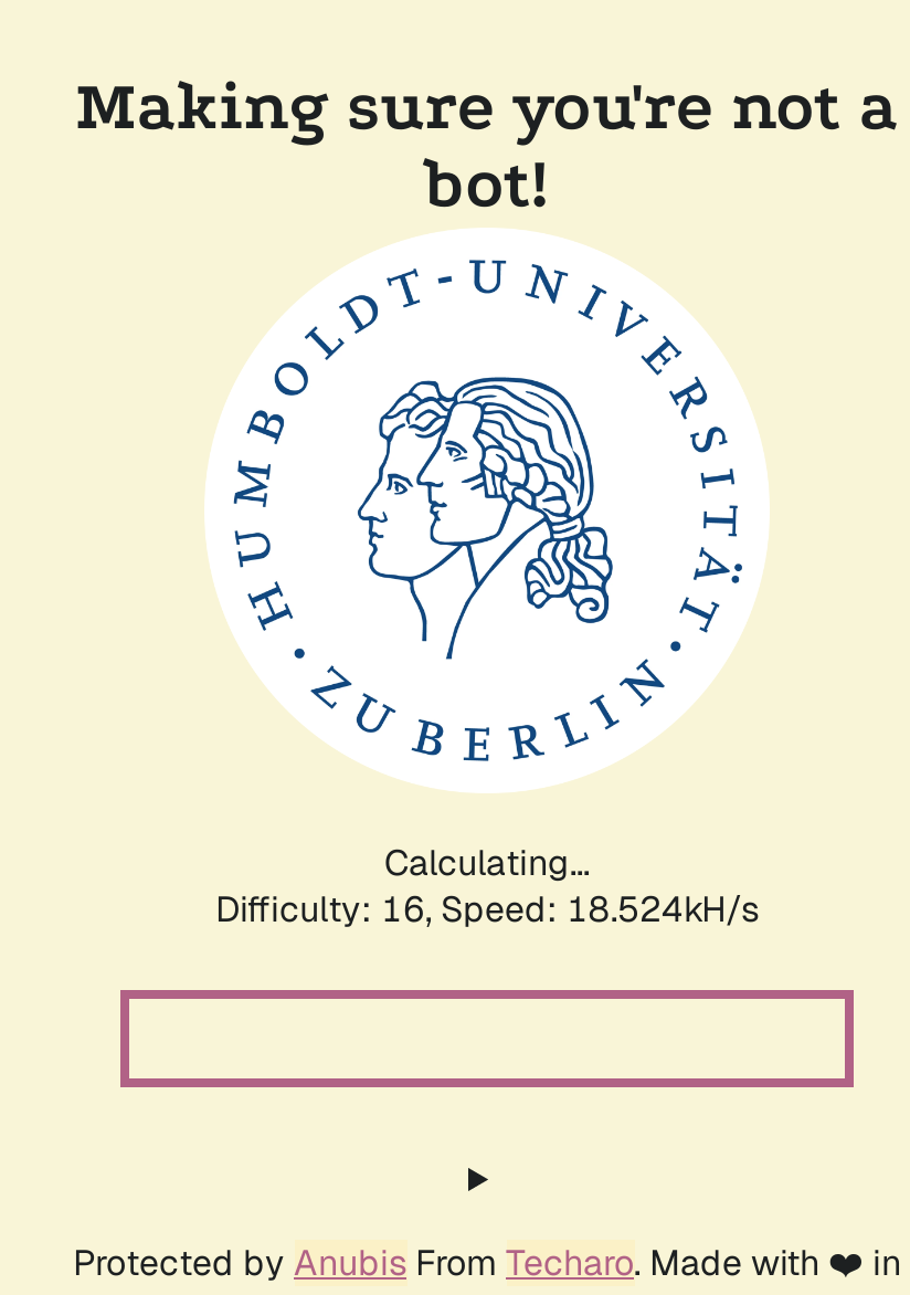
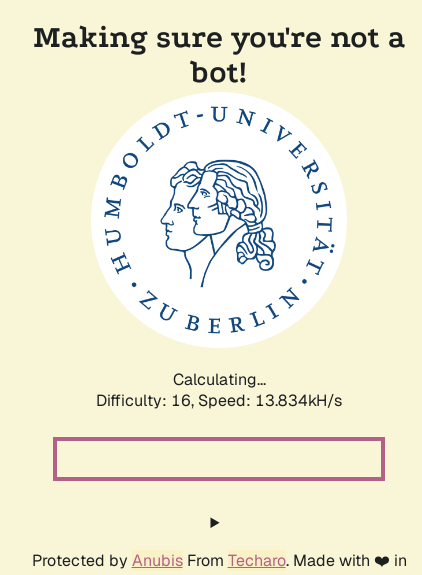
[215,886,759,933] Difficulty: 16, Speed: 18.524kH/s -> [96,390,342,411] Difficulty: 16, Speed: 13.834kH/s

